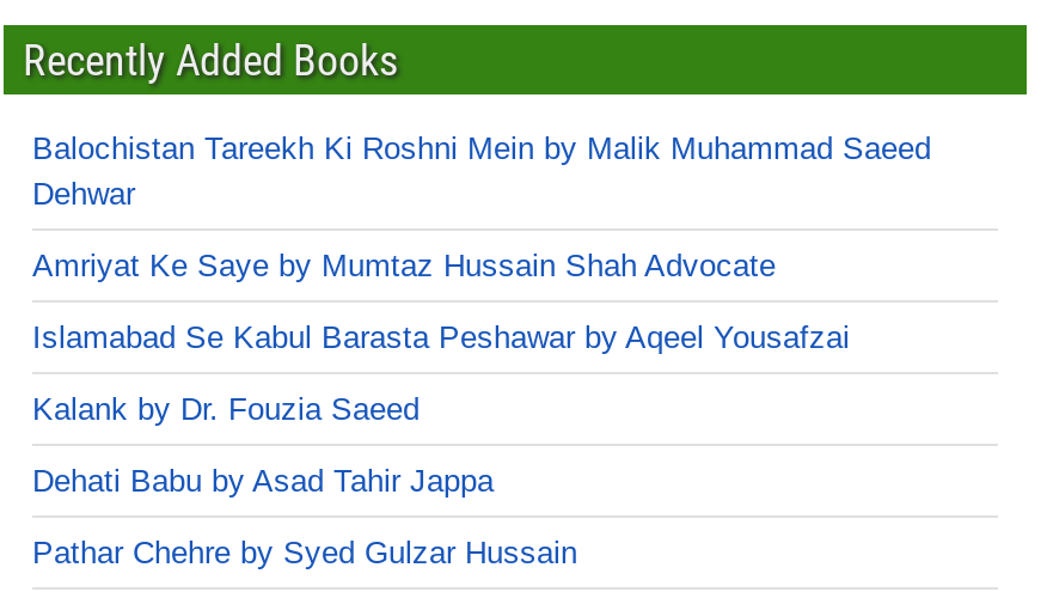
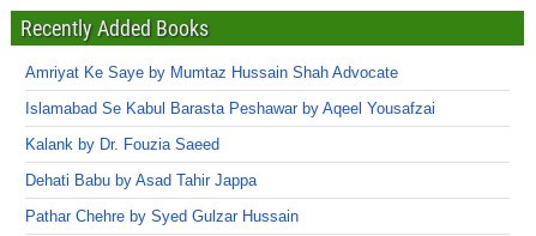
[32,130,931,212] Balochistan Tareekh Ki Roshni Mein by Malik Muhammad Saeed | Dehwar -> none

